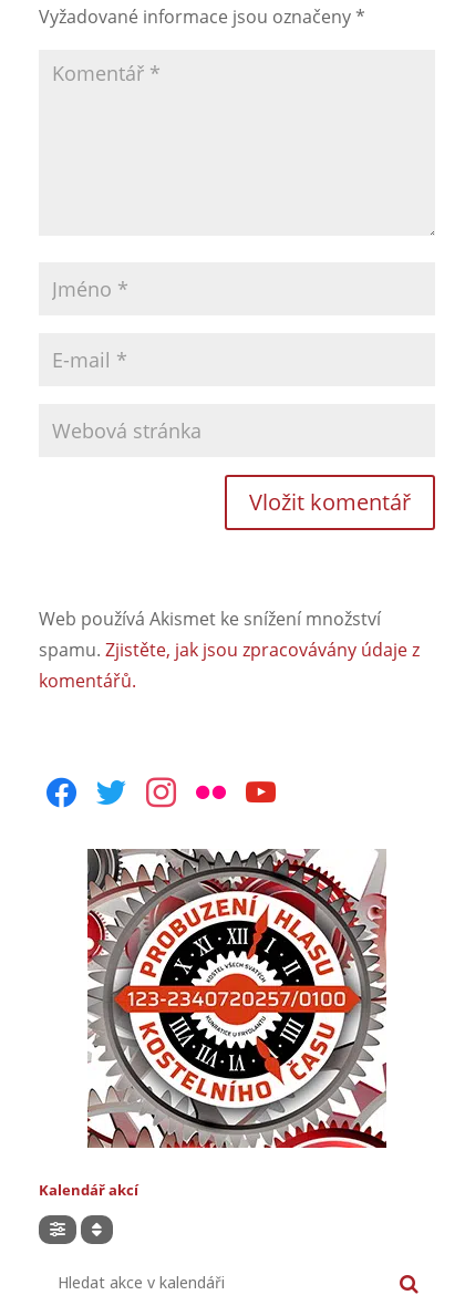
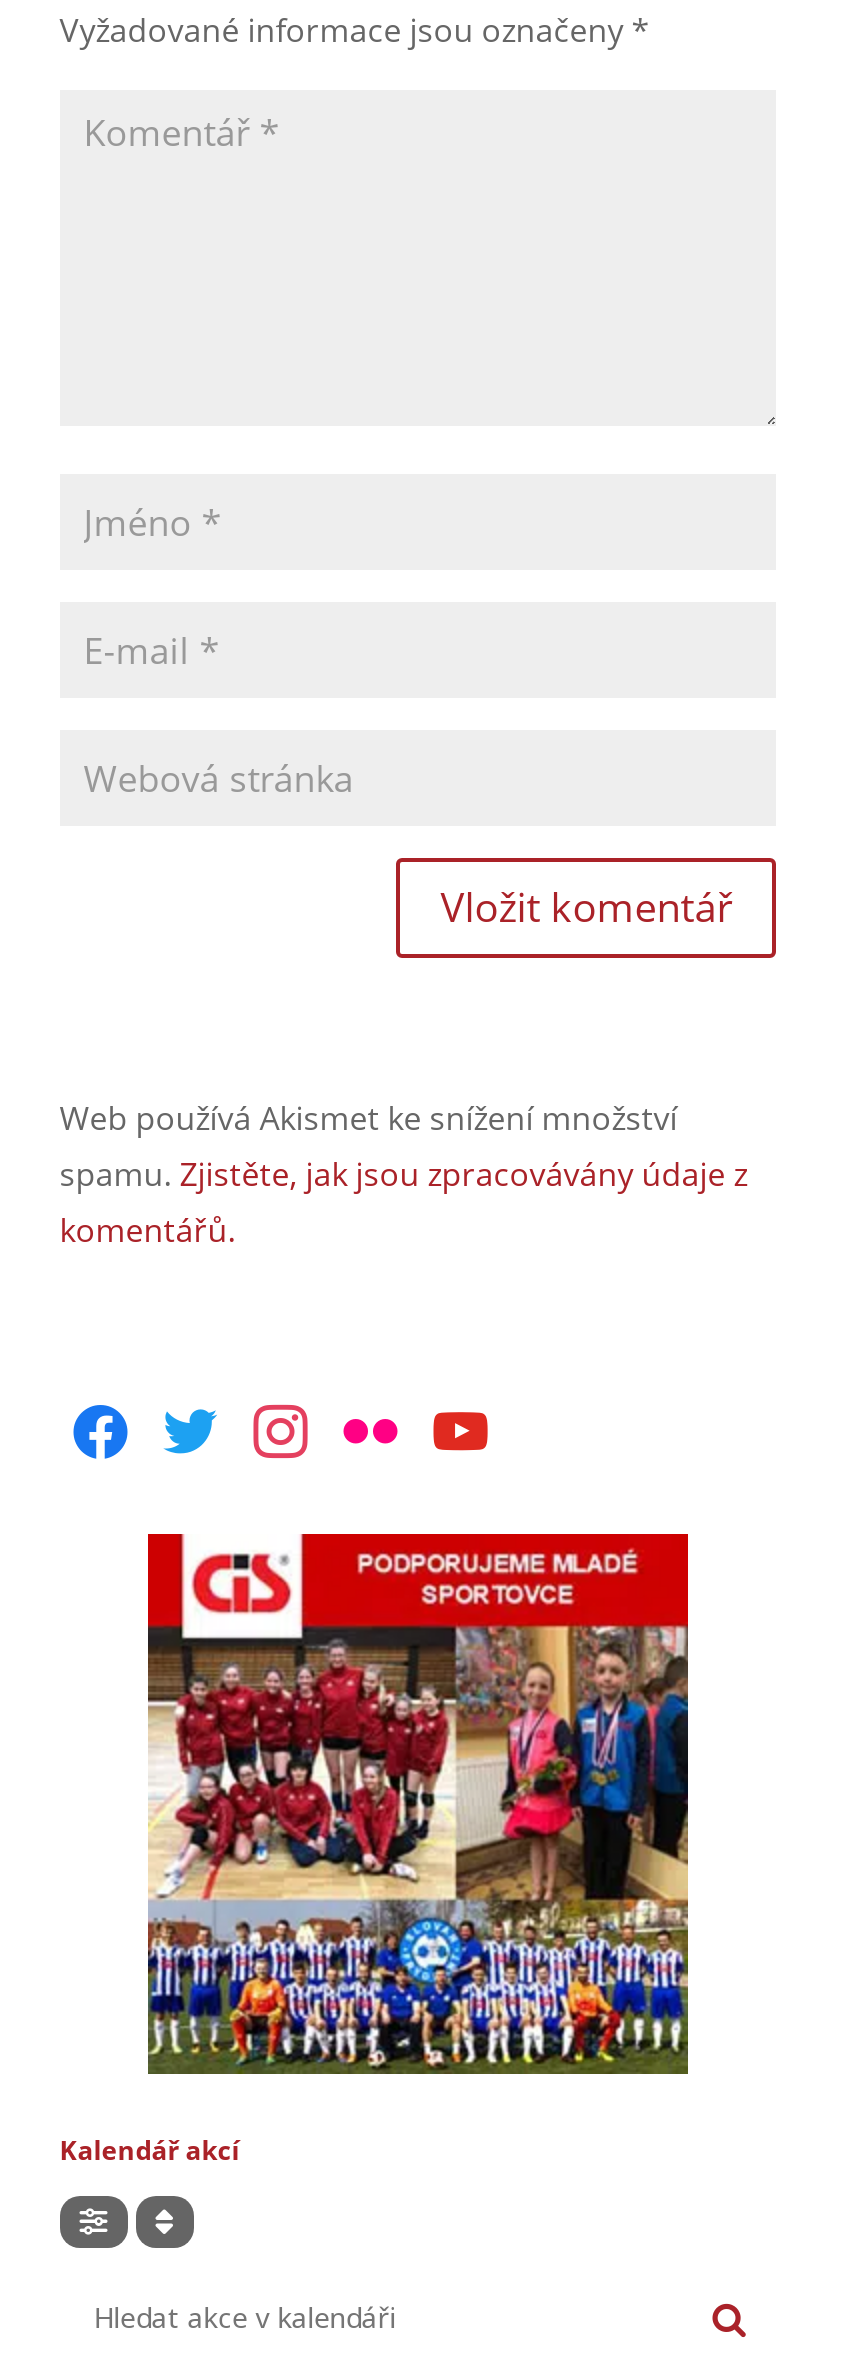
[86,848,387,1149] [image] -> [146,1532,690,2076] [image]

